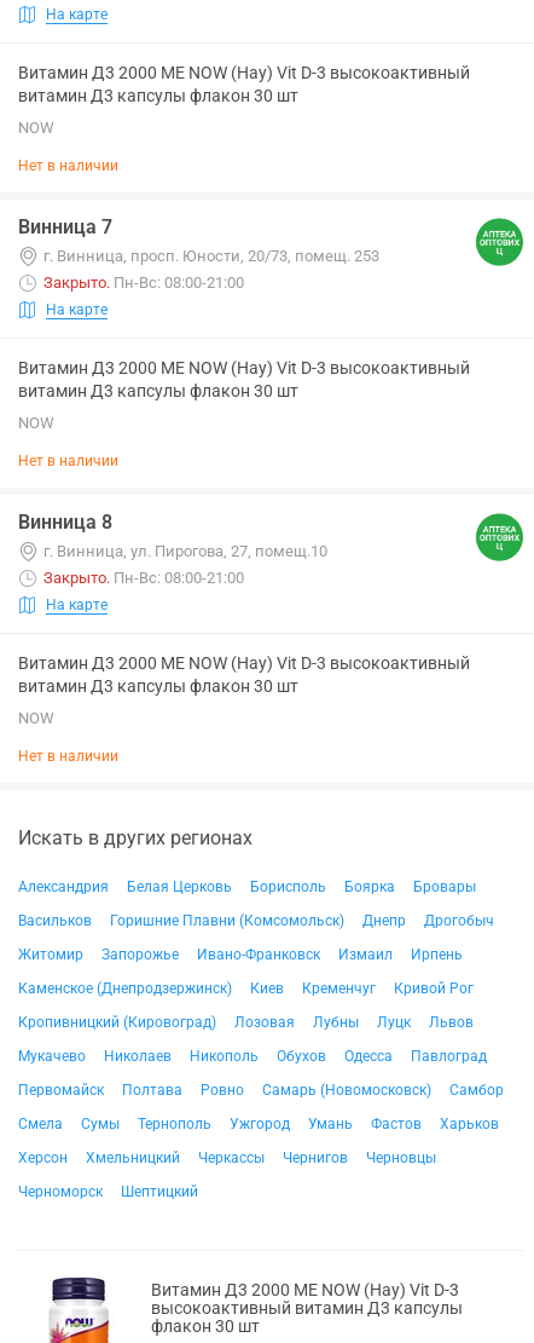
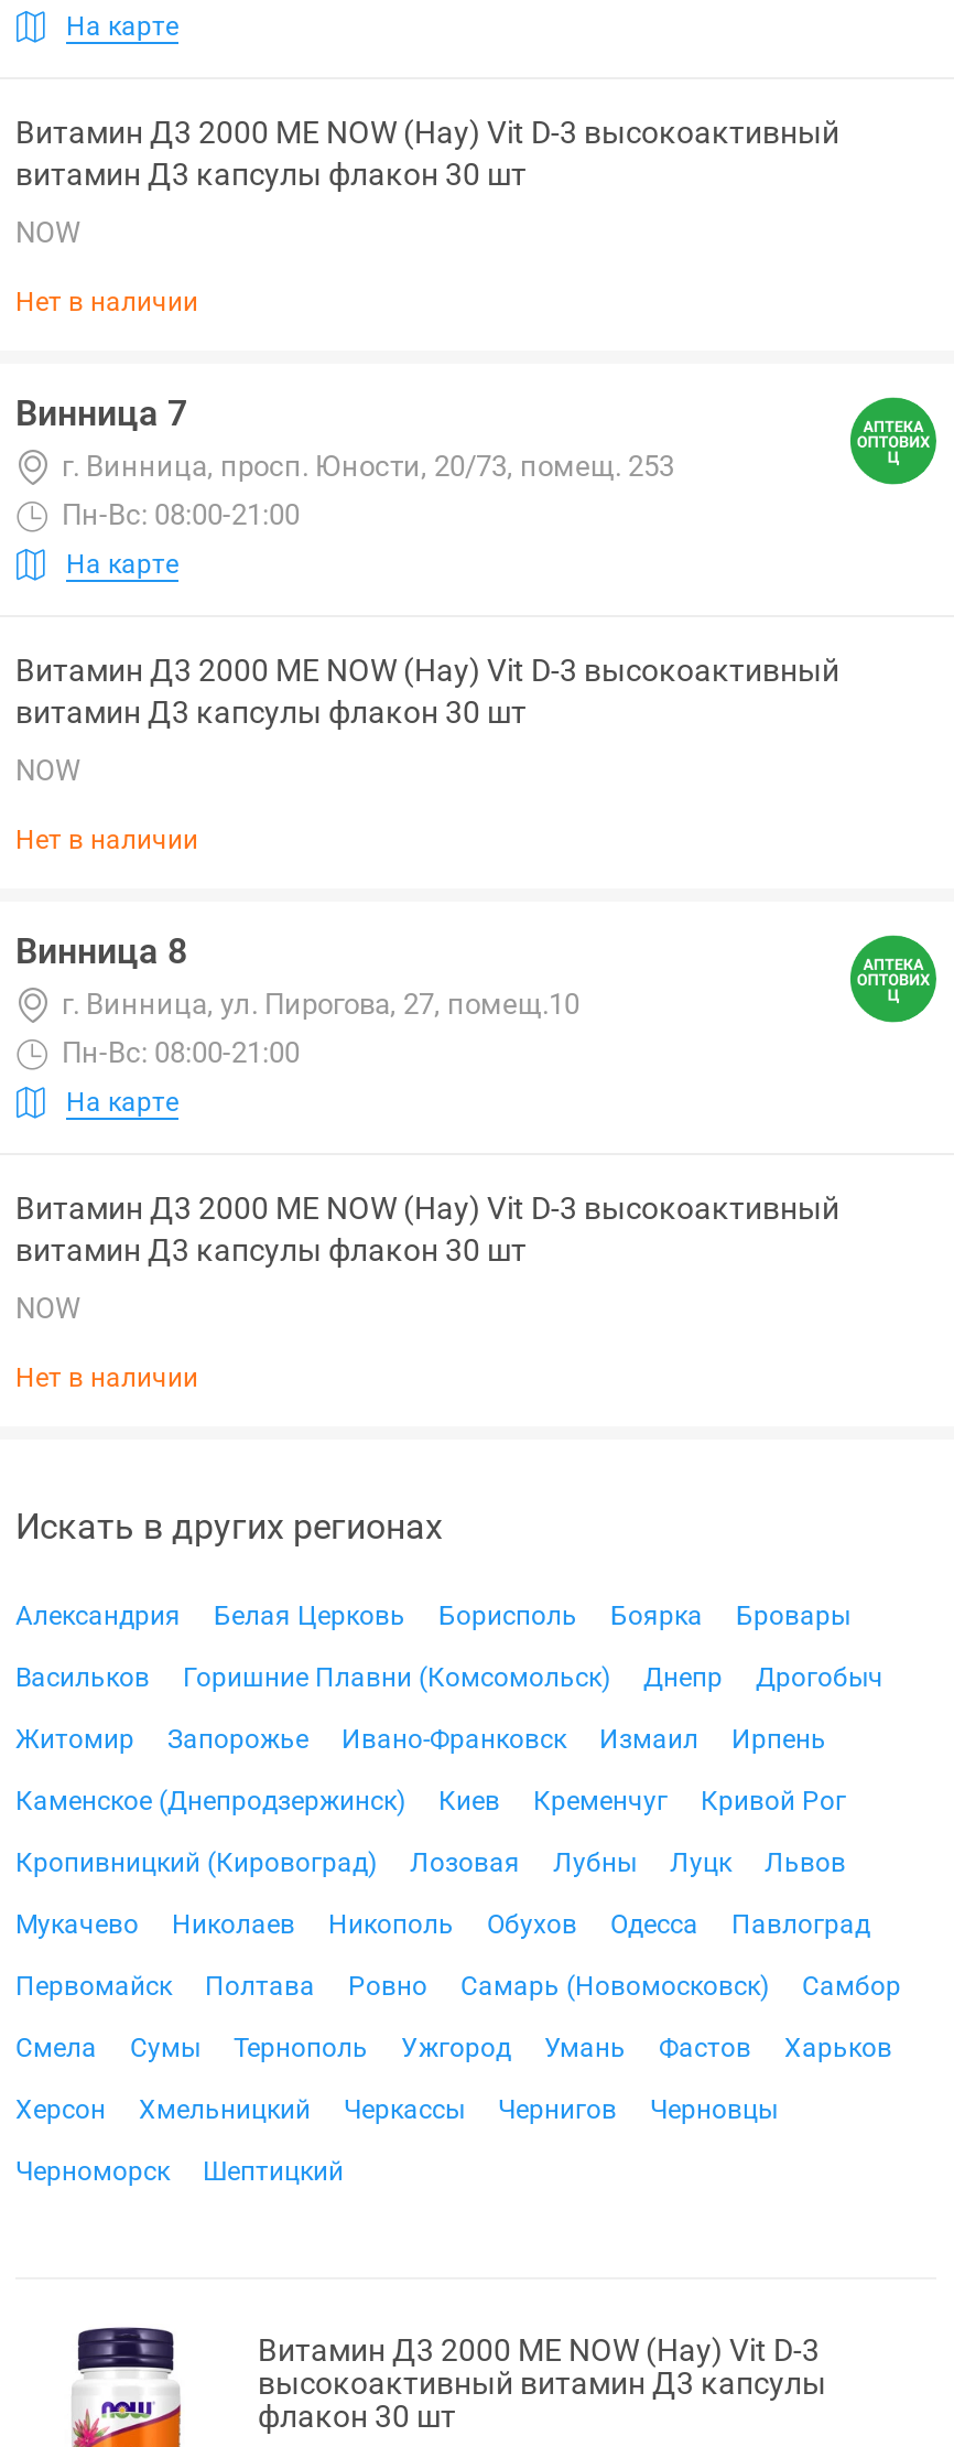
[43,273,244,292] Закрыто. Пн-Вс: 08:00-21:00 -> [62,498,300,531] Пн-Вс: 08:00-21:00
[43,569,244,587] Закрыто. Пн-Вс: 08:00-21:00 -> [62,1036,300,1069] Пн-Вс: 08:00-21:00

